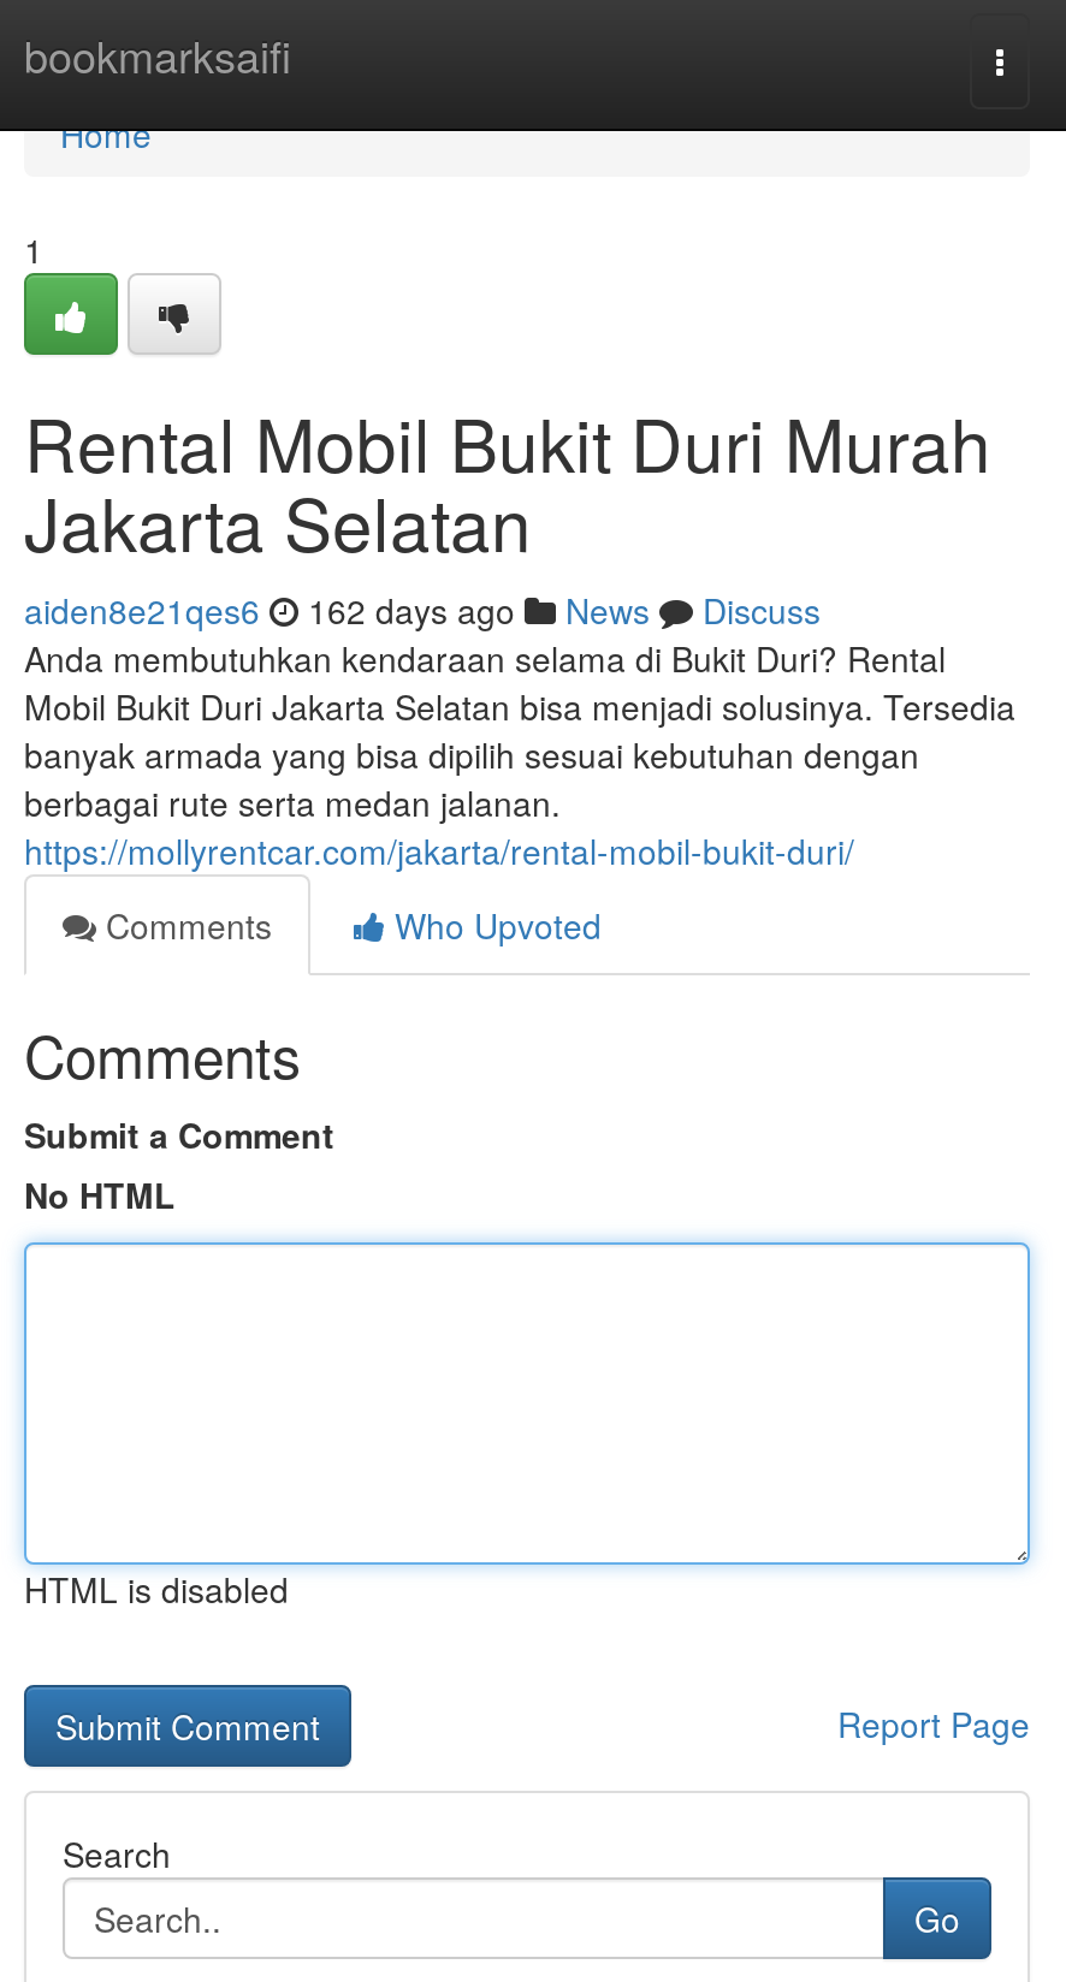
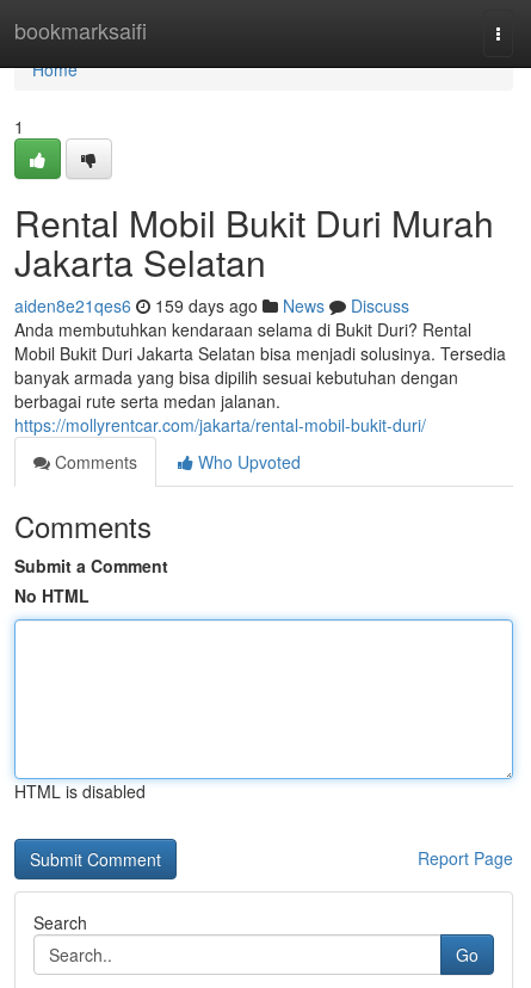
[24,586,821,634] aiden8e21qes6 162 days ago News Discuss -> [14,294,409,317] aiden8e21qes6 159 days ago News Discuss

